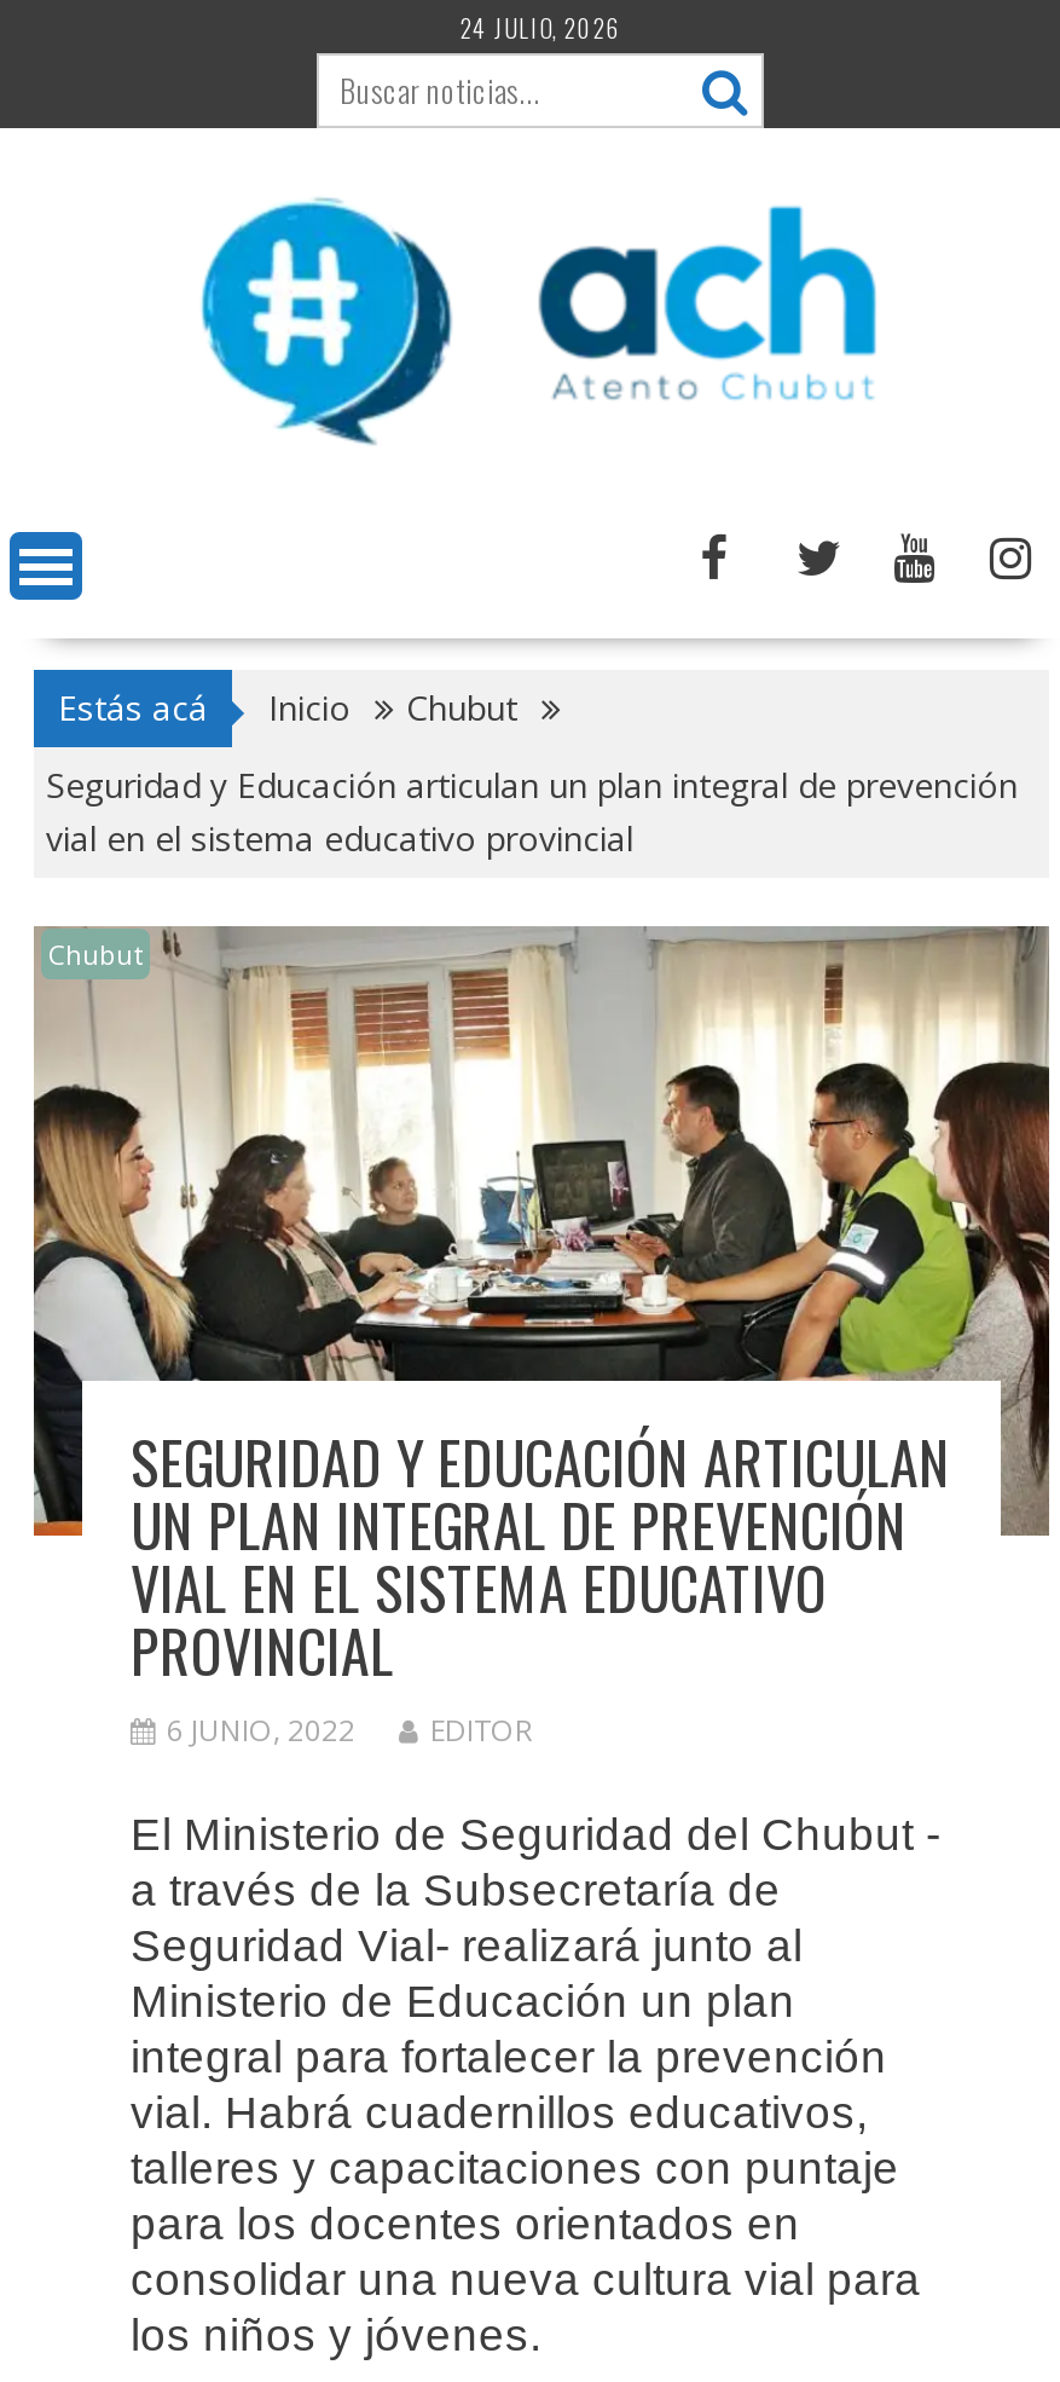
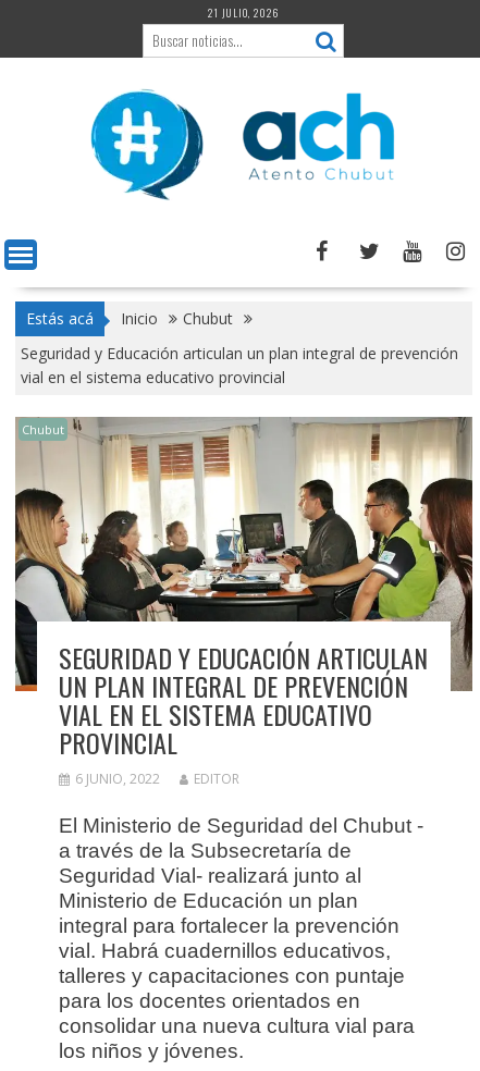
[461,10,622,46] 24 JULIO, 2026 -> [208,4,280,21] 21 JULIO, 2026

